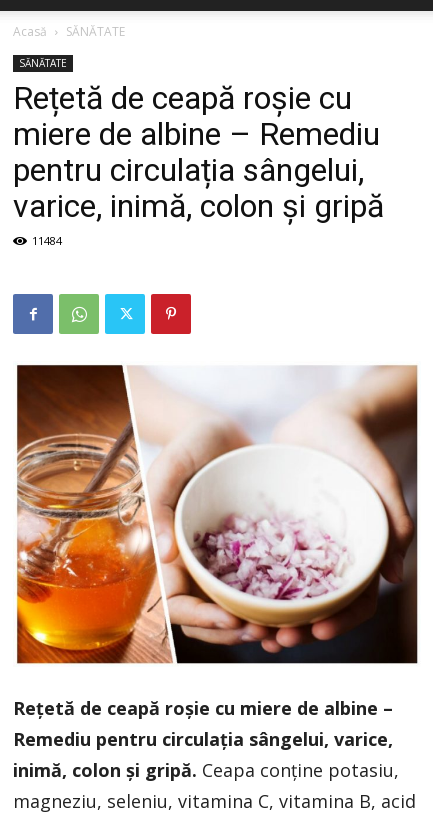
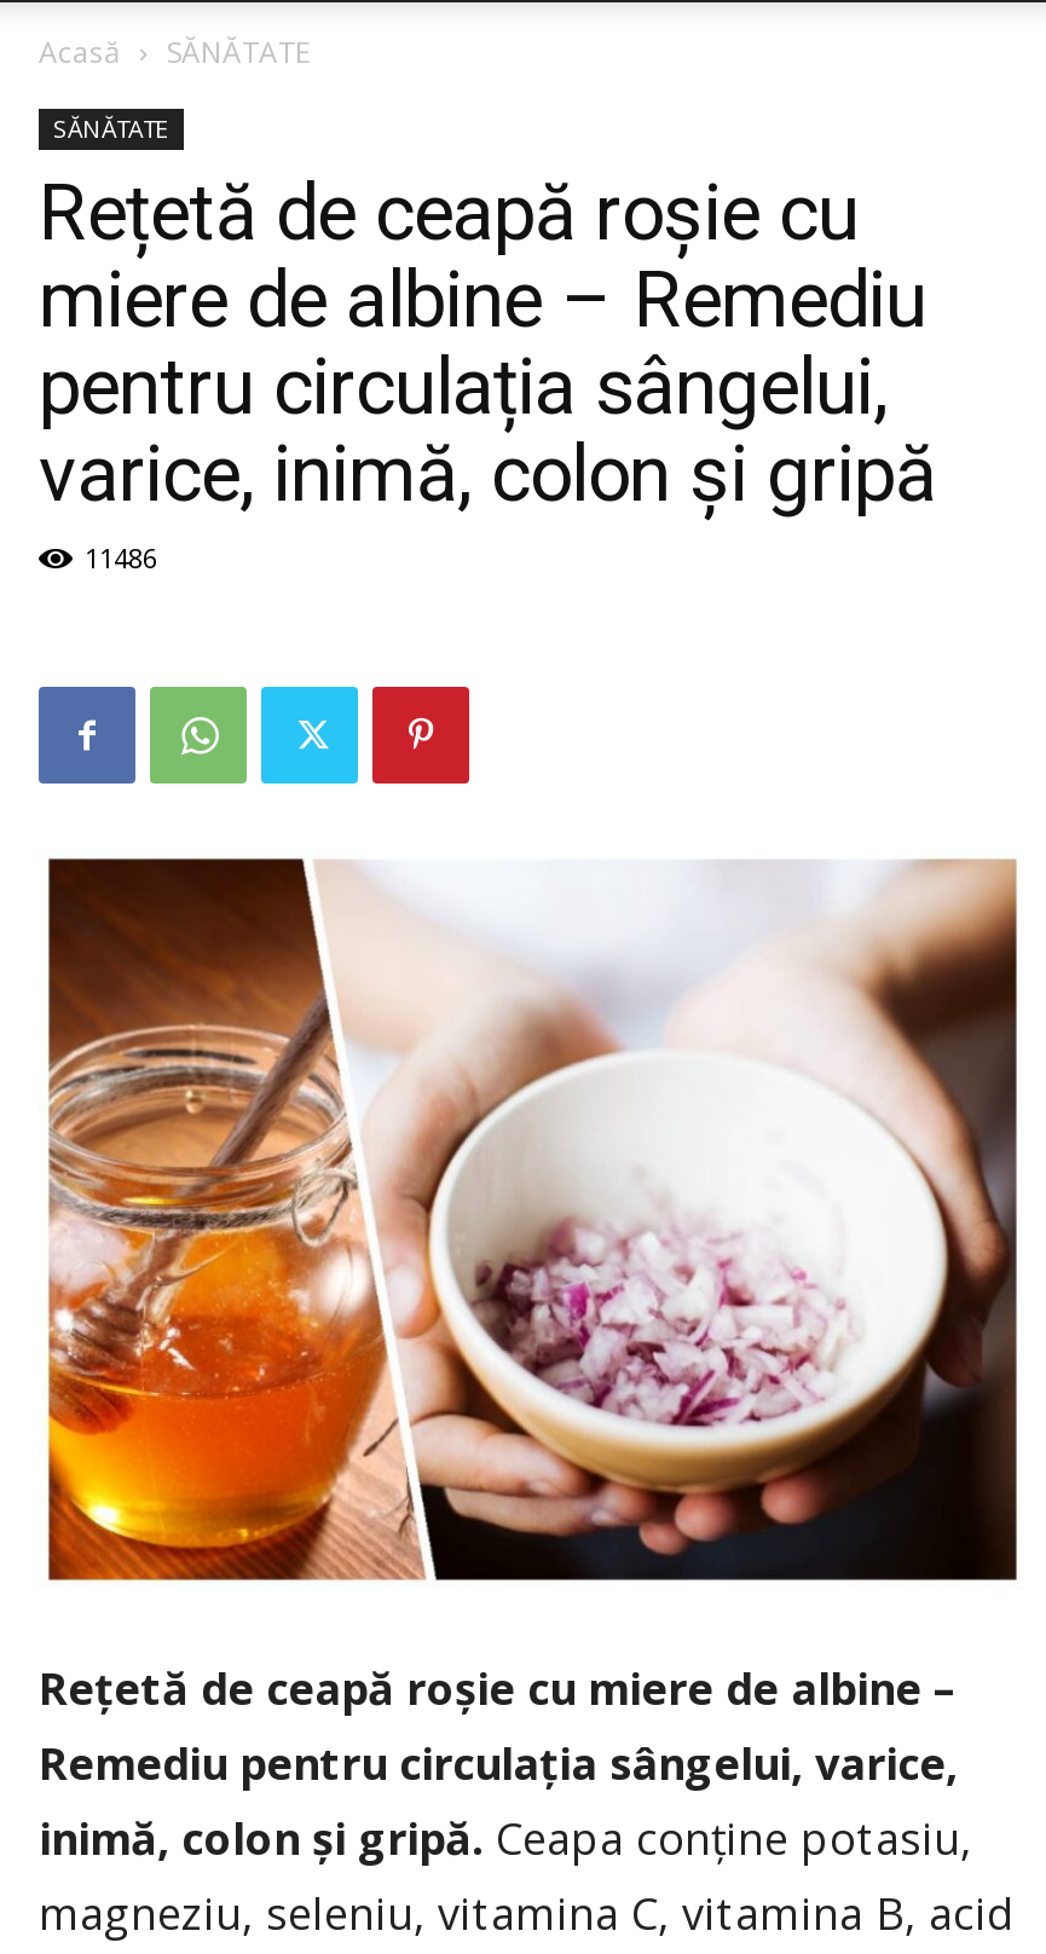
[32,233,62,248] 11484 -> [85,539,157,576] 11486

